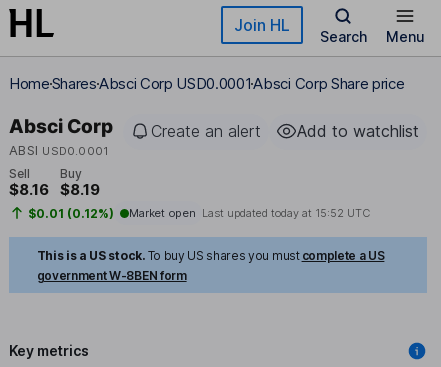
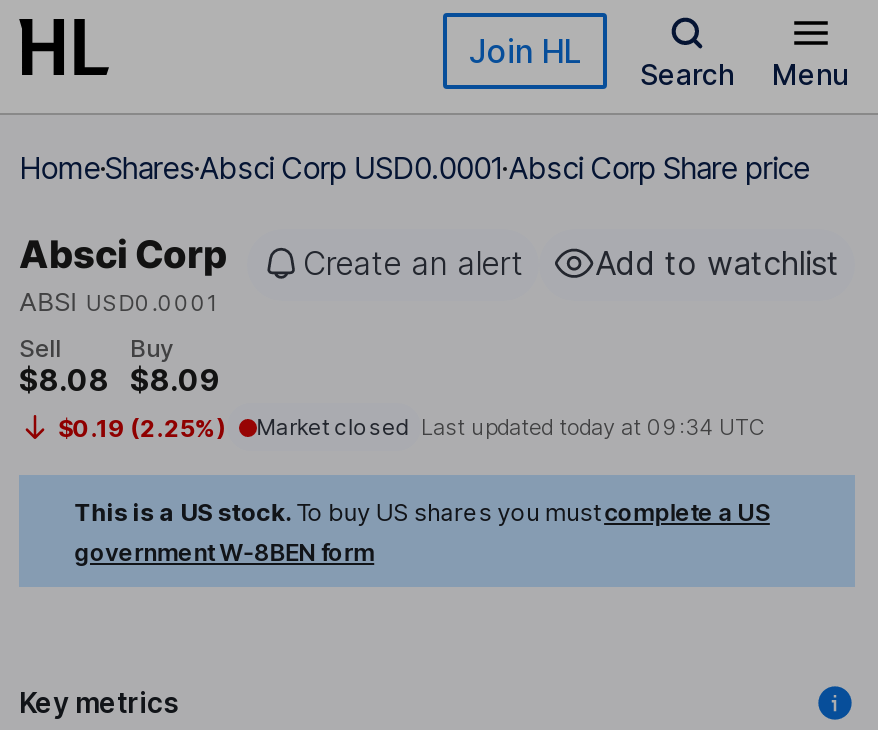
[9,180,49,199] $8.16 -> [19,362,109,400] $8.08
[59,180,99,199] $8.19 -> [130,362,220,400] $8.09
[29,206,114,221] $0.01 (0.12%) -> [58,413,226,443] $0.19 (2.25%)
[129,206,369,220] Market open Last updated today at 15:52 UTC -> [256,414,765,442] Market closed Last updated today at 09:34 UTC

